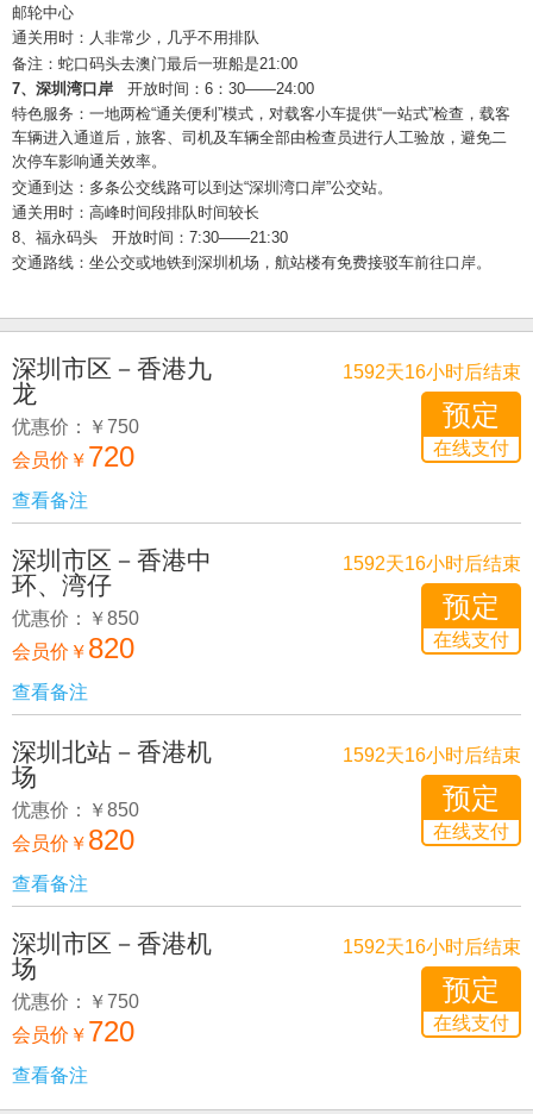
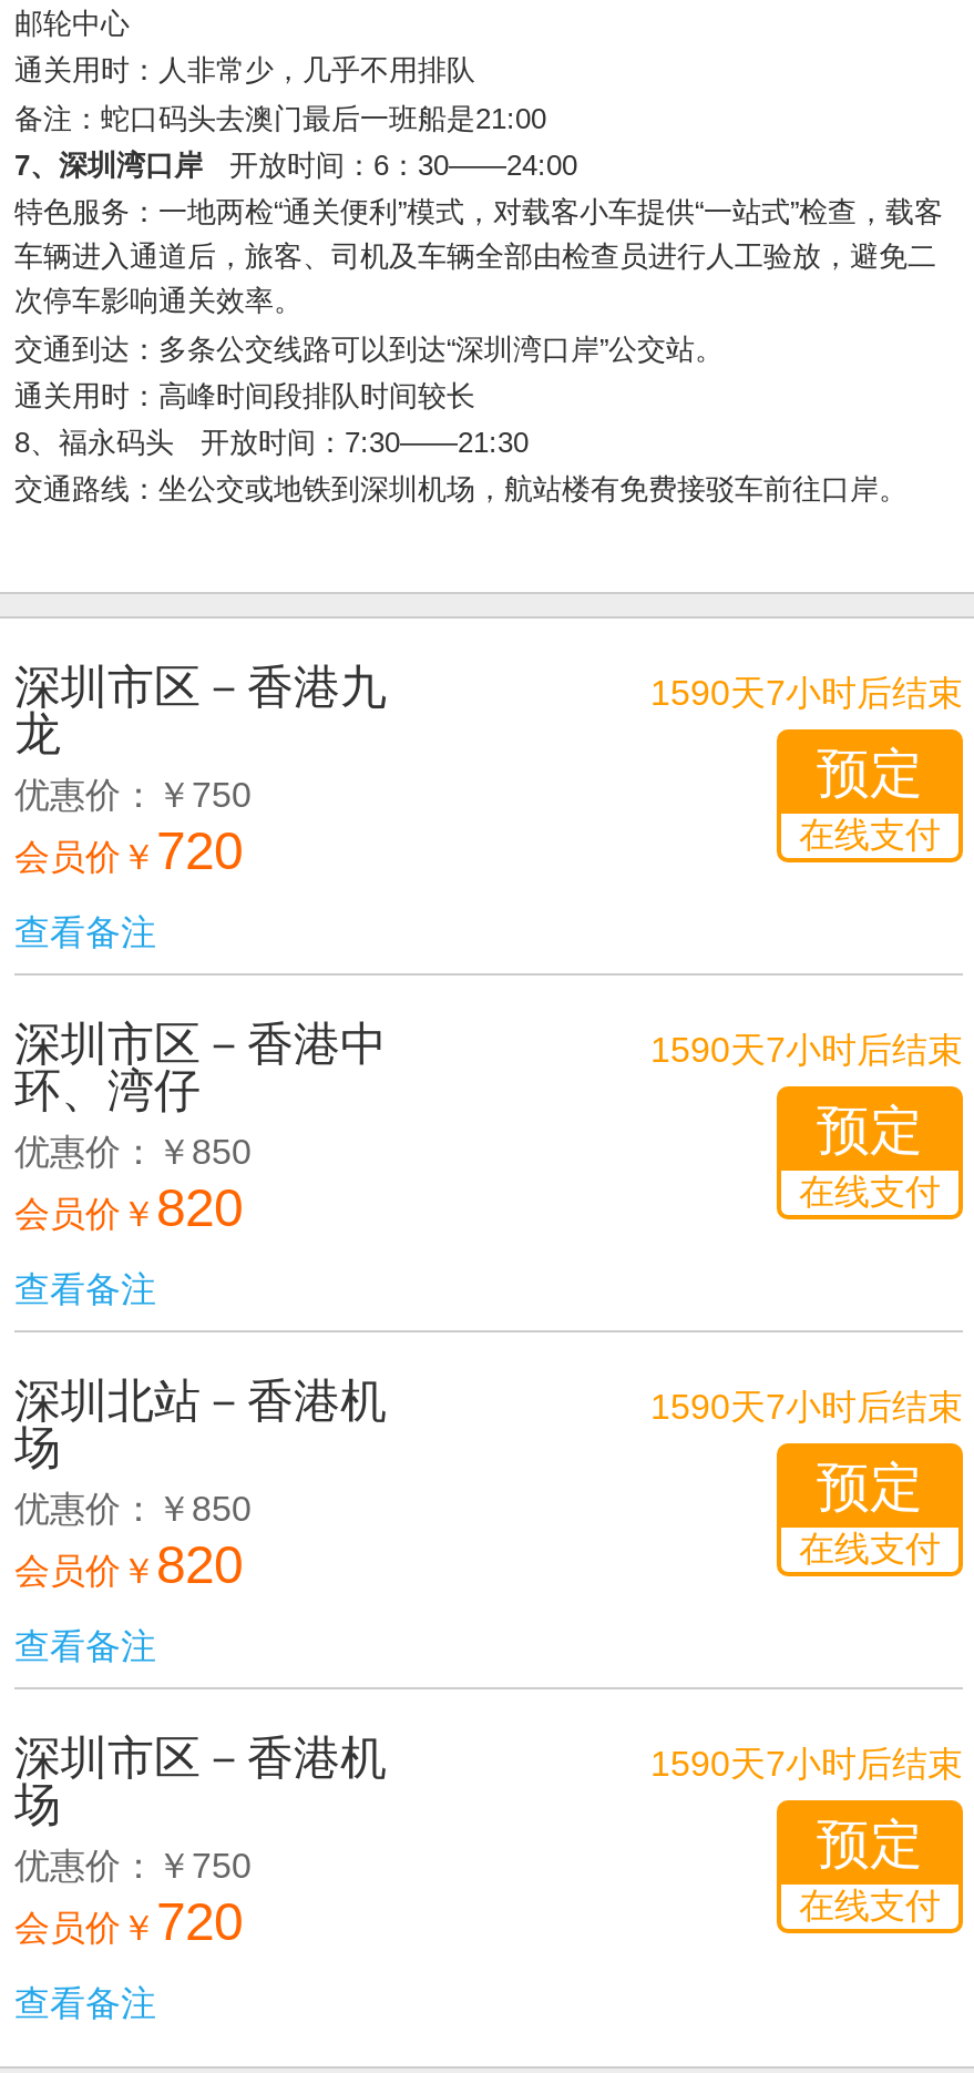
[343,362,521,382] 1592天16小时后结束 -> [650,674,963,712] 1590天7小时后结束
[343,554,521,574] 1592天16小时后结束 -> [650,1031,963,1069] 1590天7小时后结束
[343,745,521,766] 1592天16小时后结束 -> [650,1388,963,1426] 1590天7小时后结束
[343,937,521,957] 1592天16小时后结束 -> [650,1745,963,1783] 1590天7小时后结束

